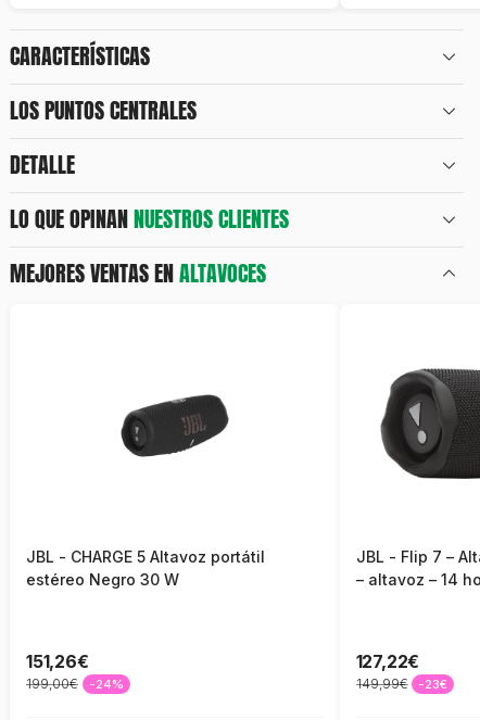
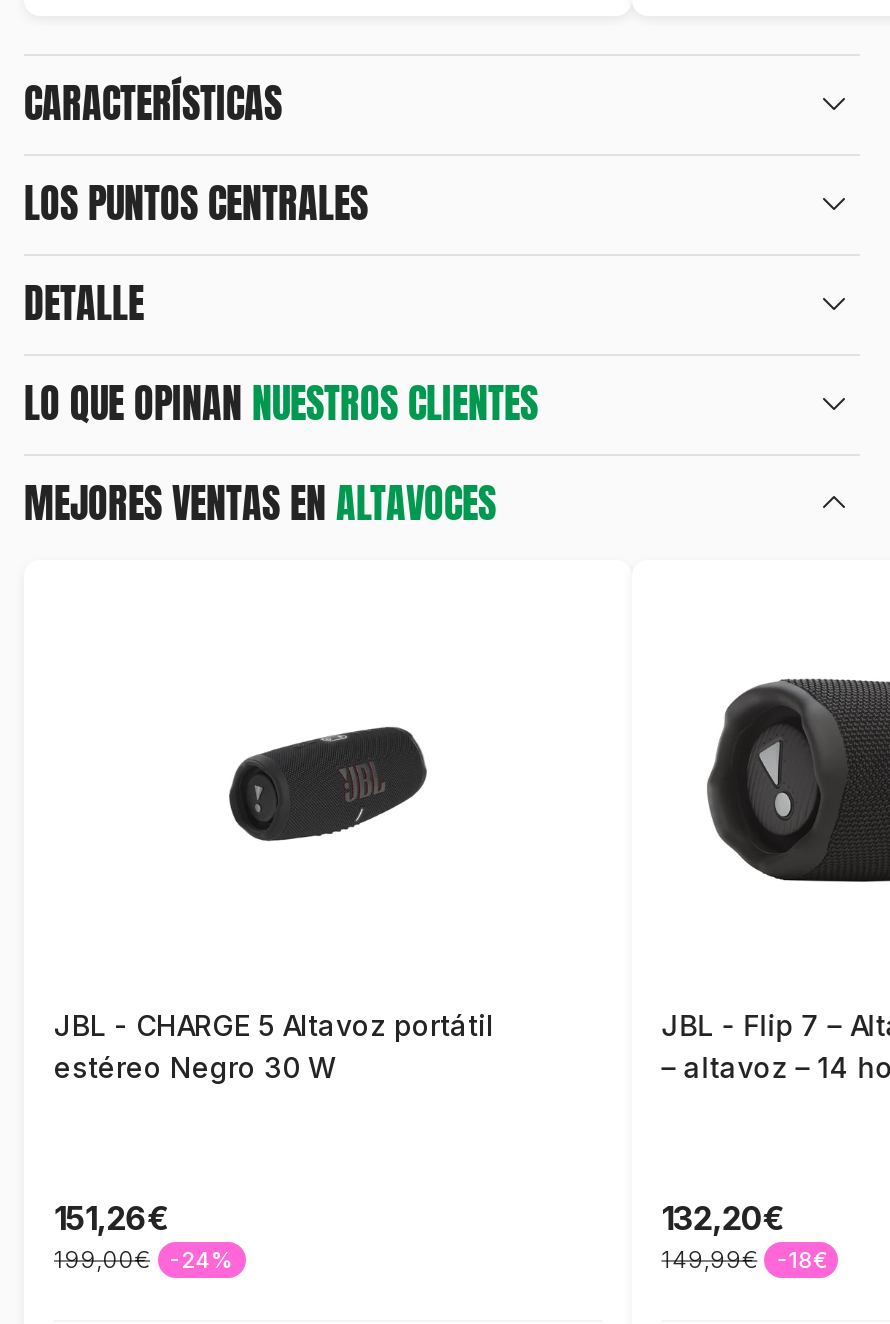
[356,650,419,672] 127,22€ -> [661,1198,784,1238] 132,20€
[356,675,448,692] 149,99€ -23€ -> [661,1244,826,1274] 149,99€ -18€

